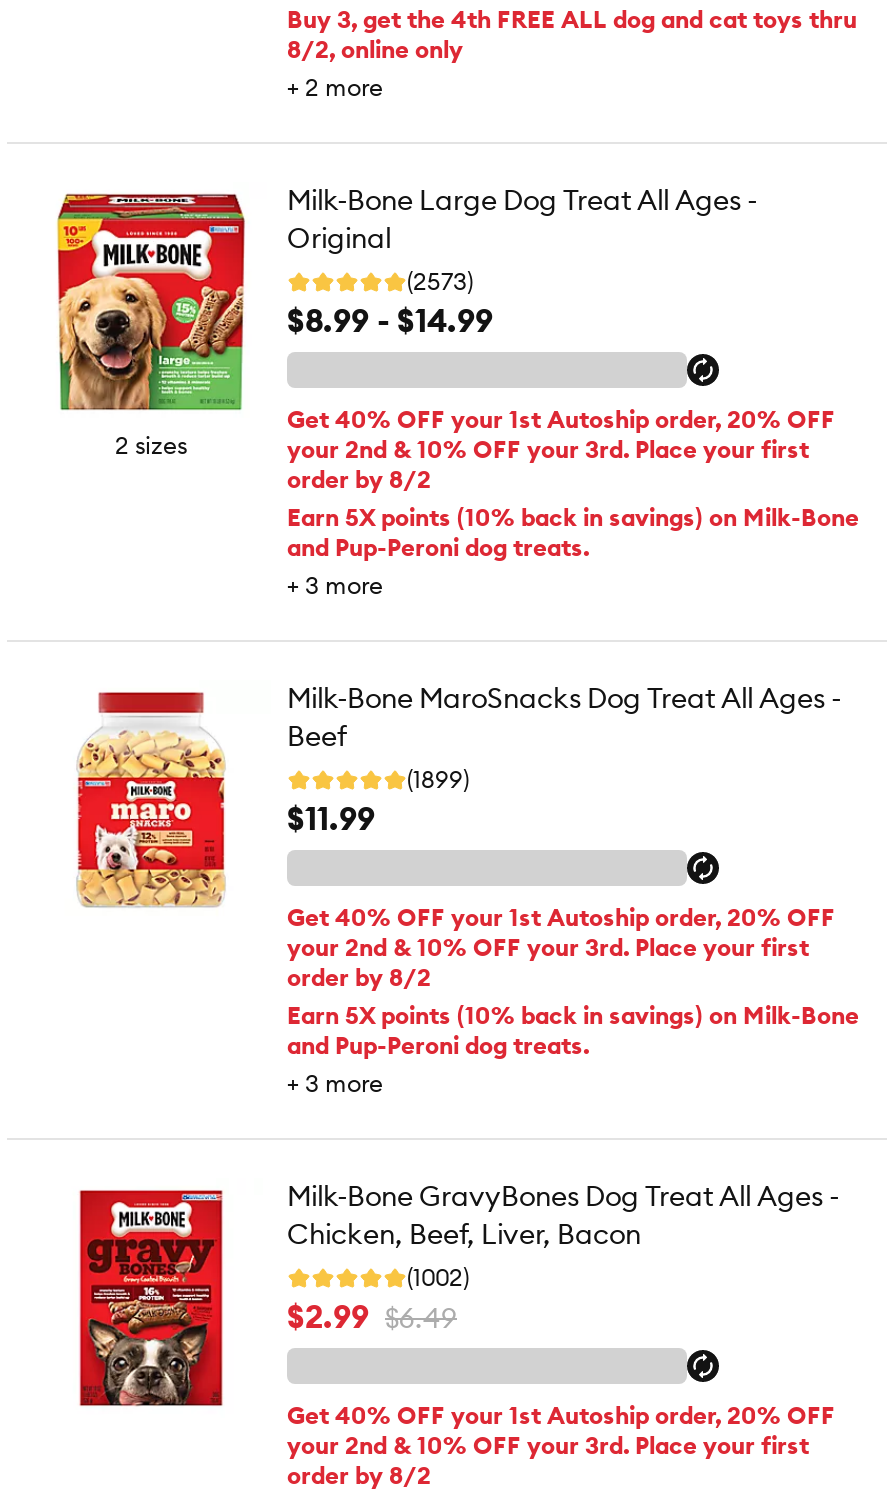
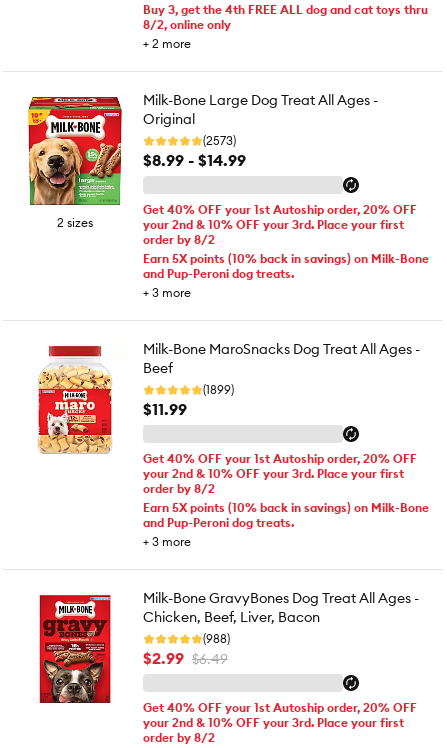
[407,1262,469,1292] (1002) -> [203,631,230,646] (988)

